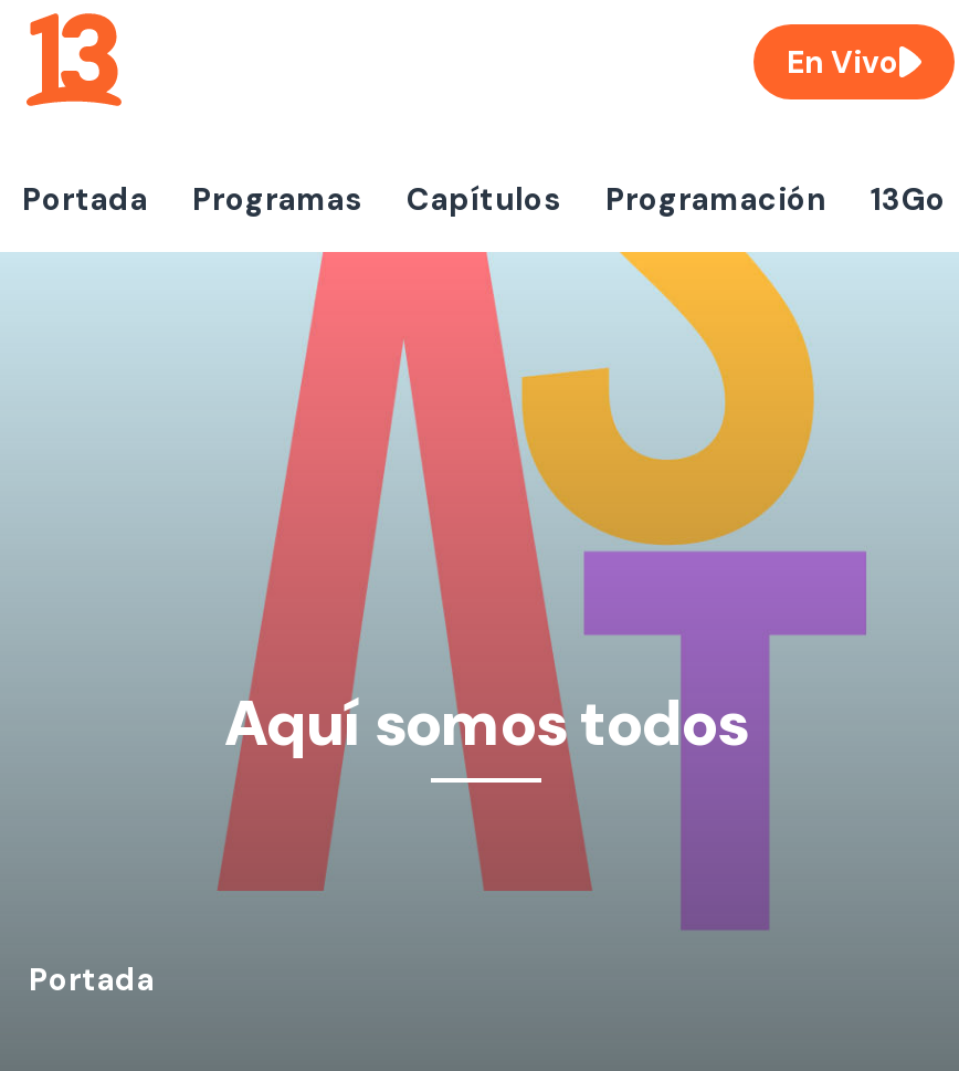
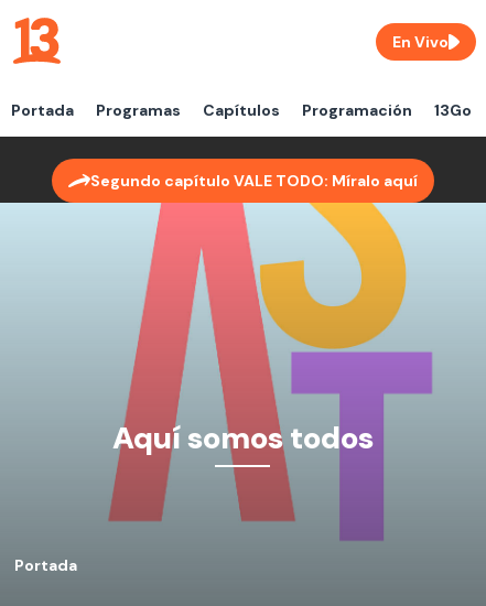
none -> [90,171,417,191] Segundo capítulo VALE TODO: Míralo aquí

